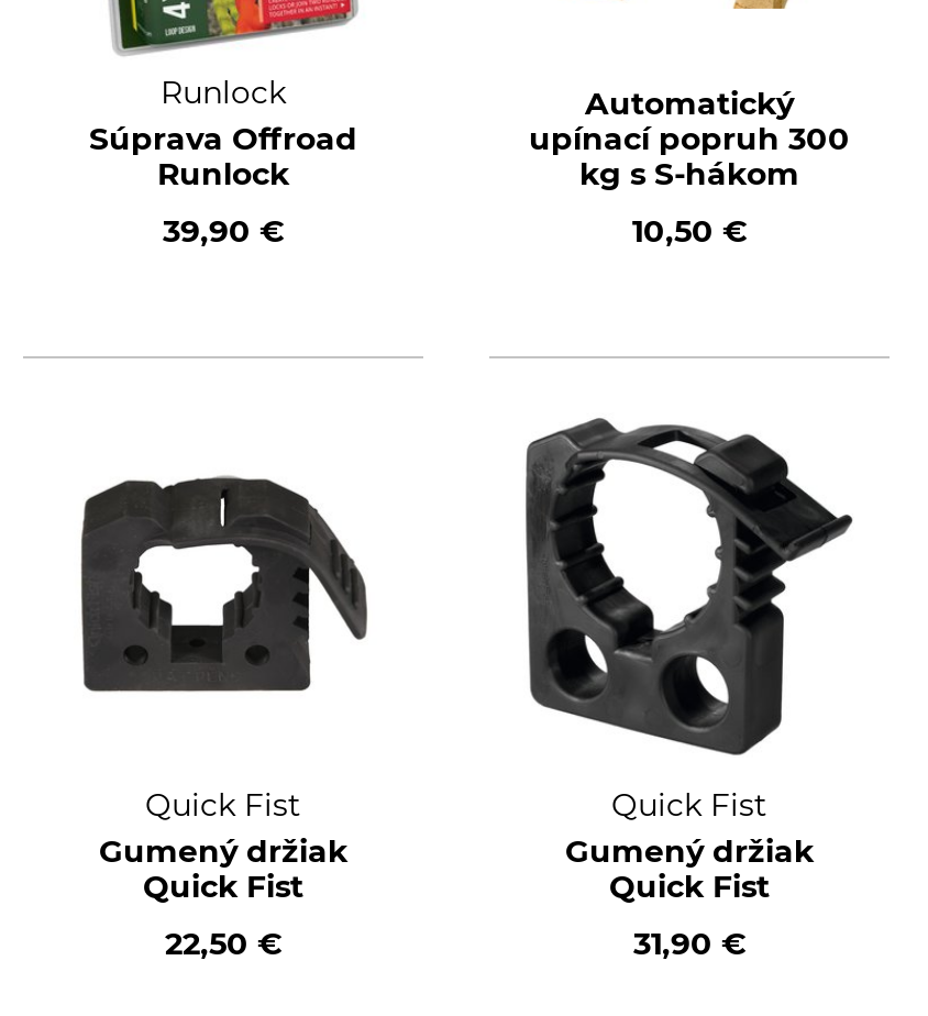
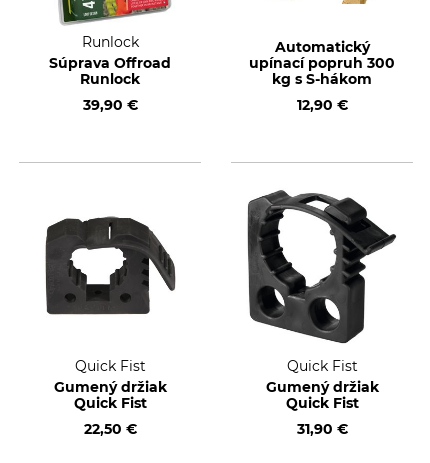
[632,211,747,251] 10,50 € -> [296,96,347,114] 12,90 €

